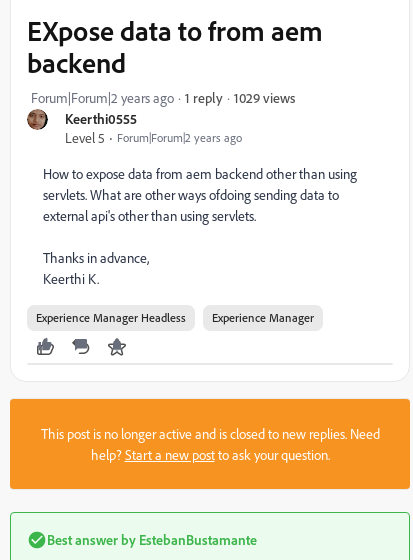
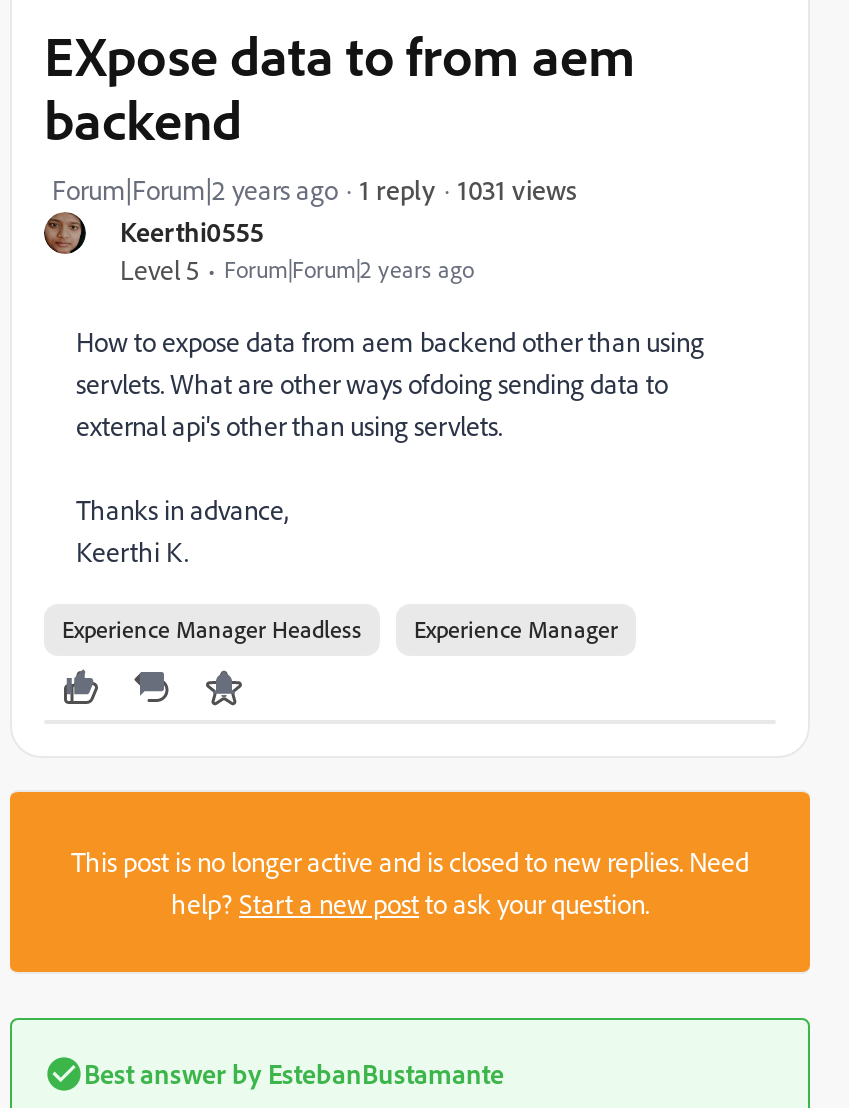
[234,88,295,105] 1029 views -> [458,171,576,205] 1031 views

